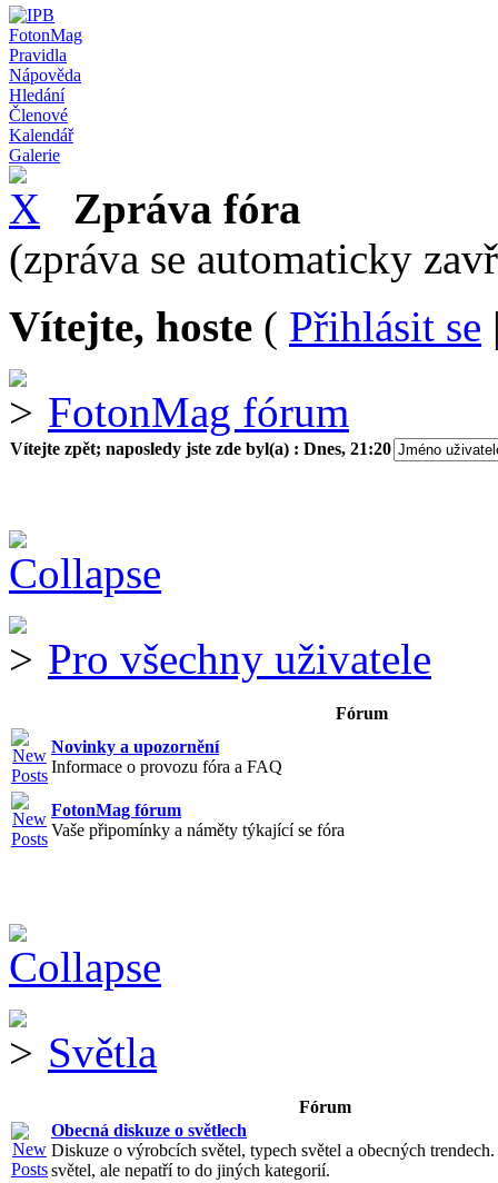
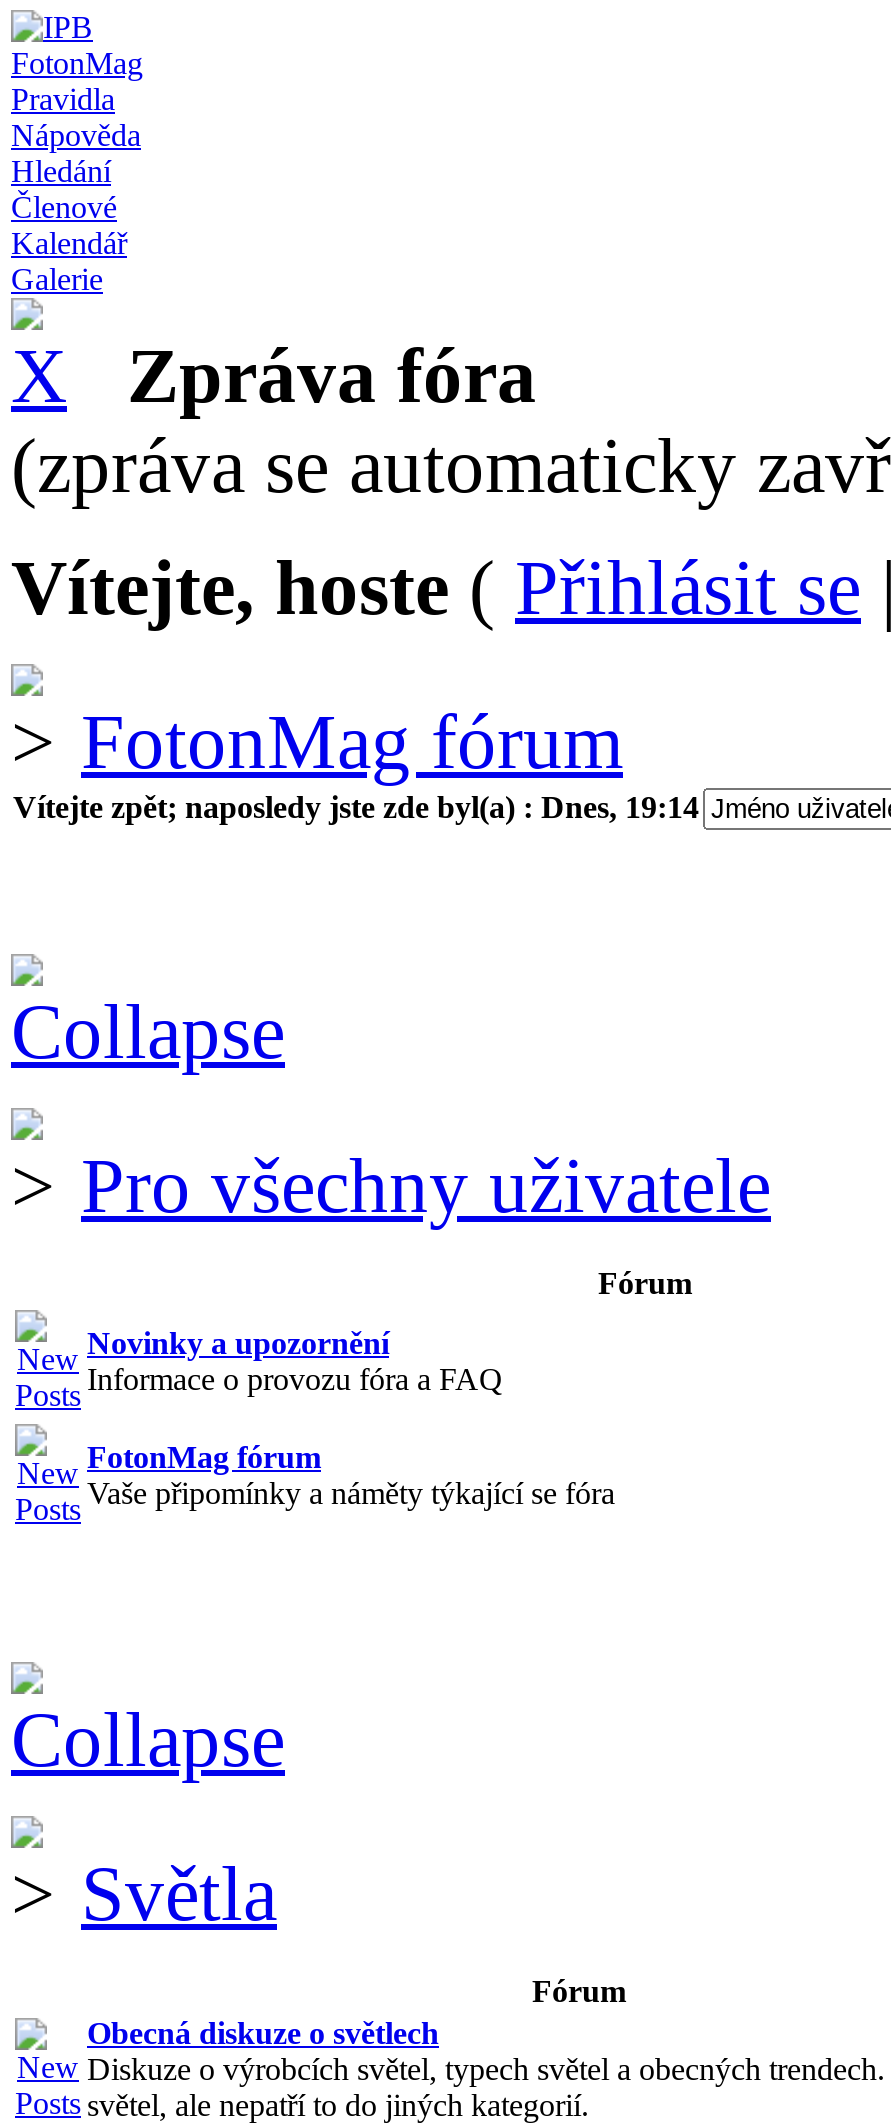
[10,439,391,458] Vítejte zpět; naposledy jste zde byl(a) : Dnes, 21:20 -> [13,790,699,824] Vítejte zpět; naposledy jste zde byl(a) : Dnes, 19:14

